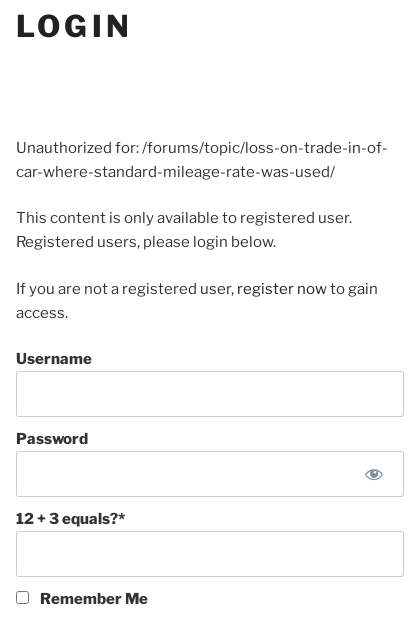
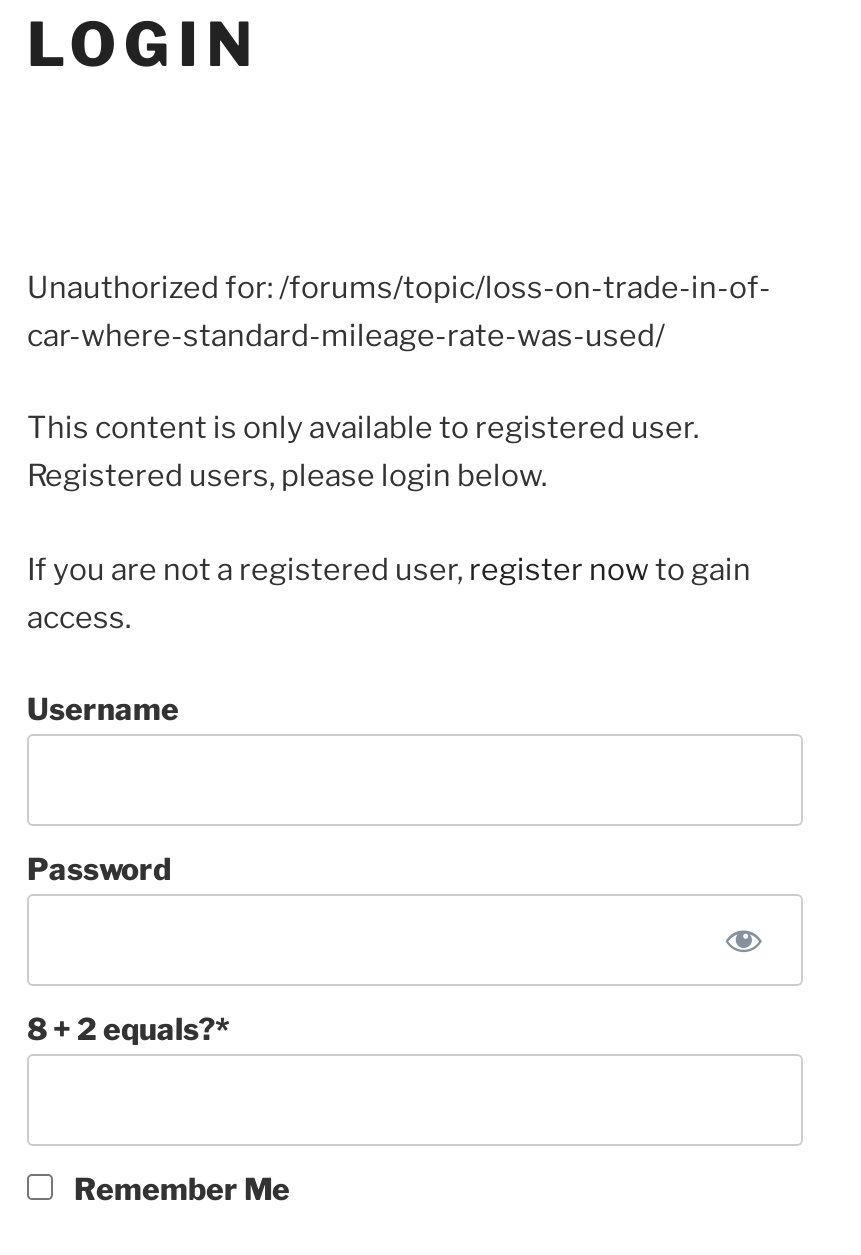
[16,510,125,528] 12 + 3 equals?* -> [27,1013,229,1049] 8 + 2 equals?*

